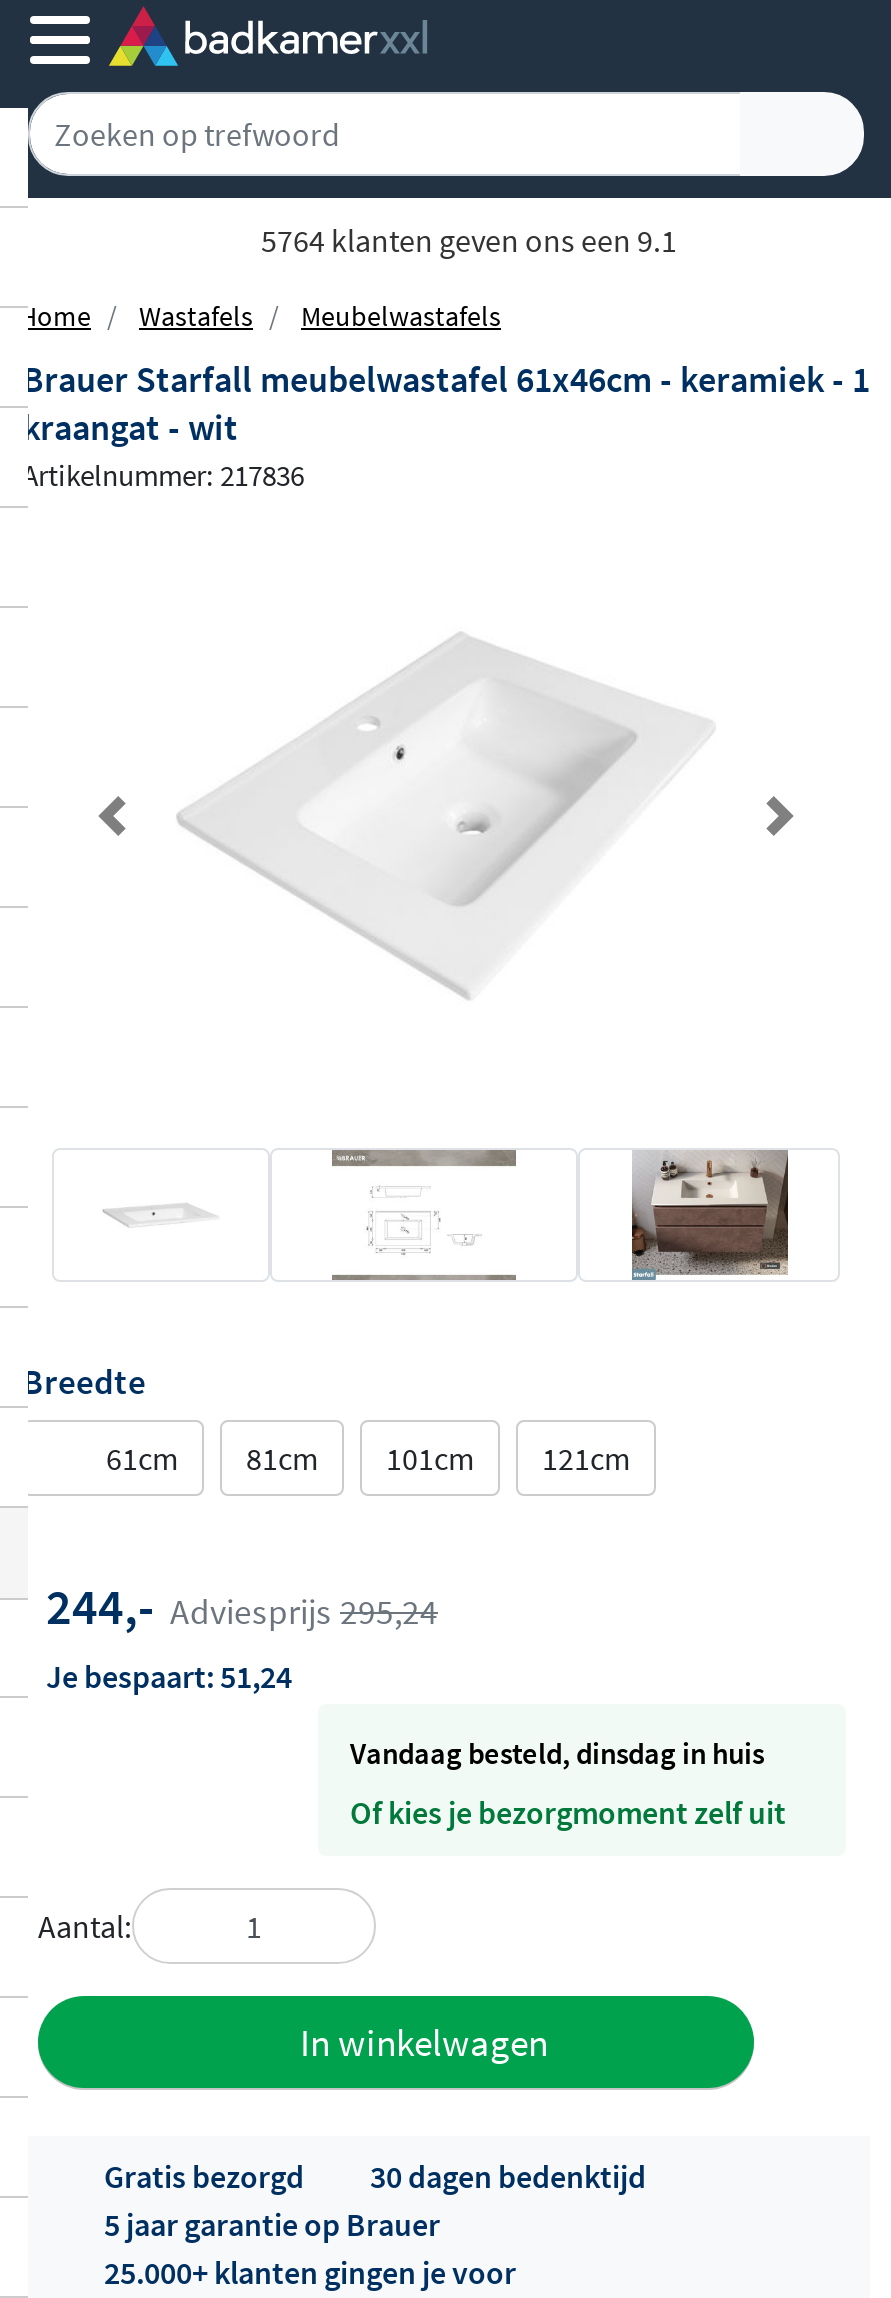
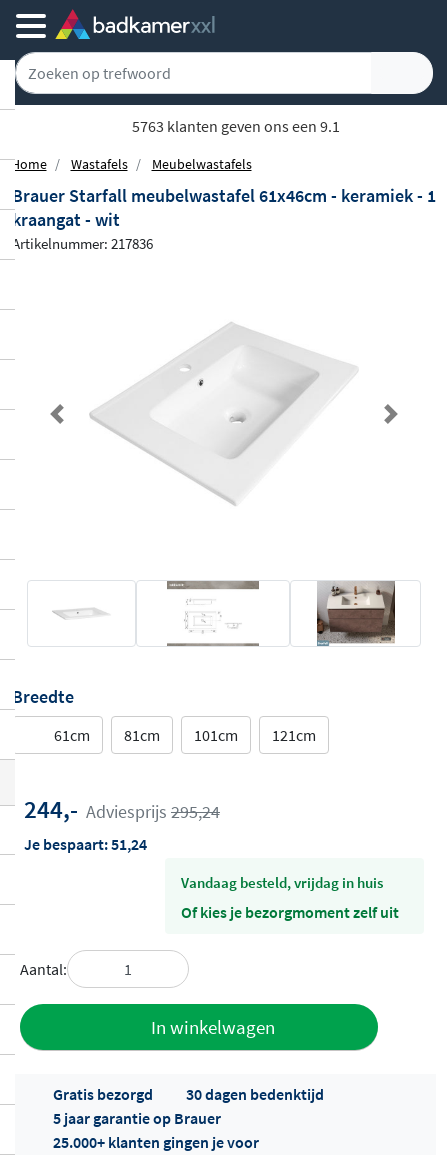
[255,220,677,260] 5764 klanten geven ons een 9.1 -> [128,116,339,136] 5763 klanten geven ons een 9.1
[366,1734,764,1772] vandaag besteld, dinsdag in huis -> [189,873,383,892] vandaag besteld, vrijdag in huis

